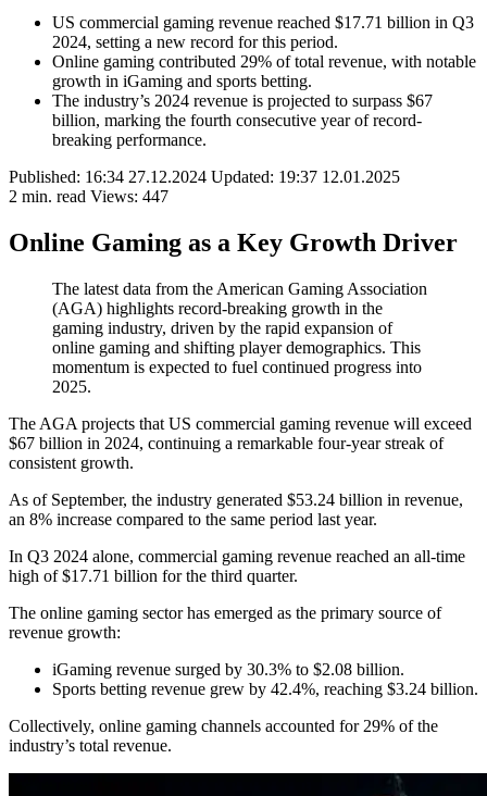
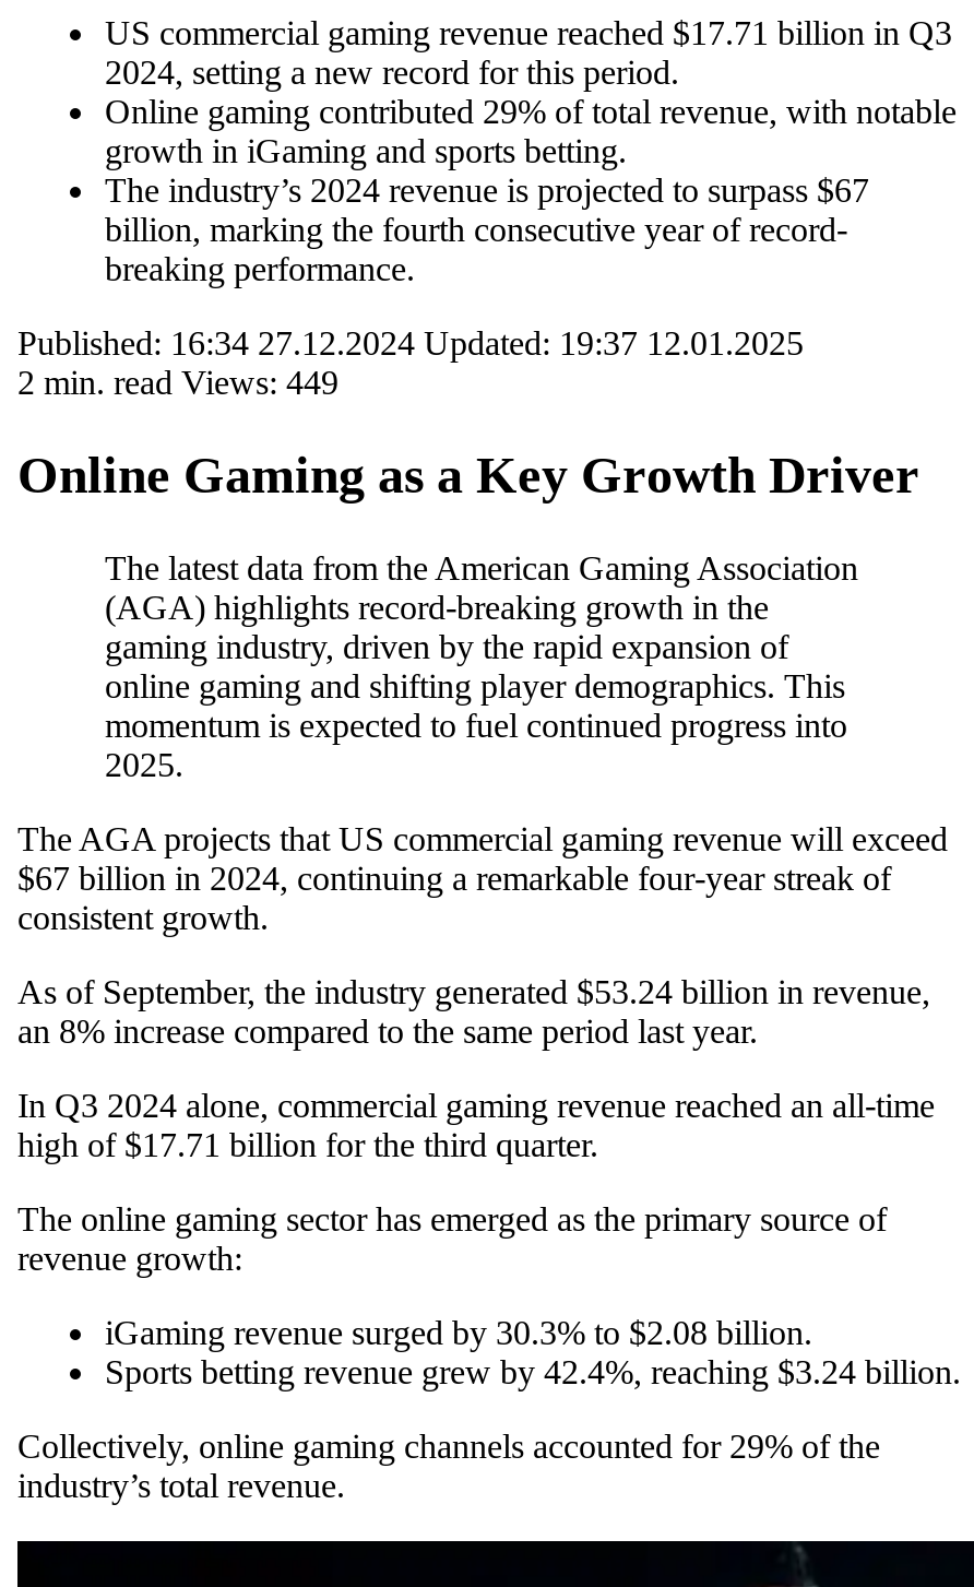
[9,188,168,206] 2 min. read Views: 447 -> [17,365,338,402] 2 min. read Views: 449

